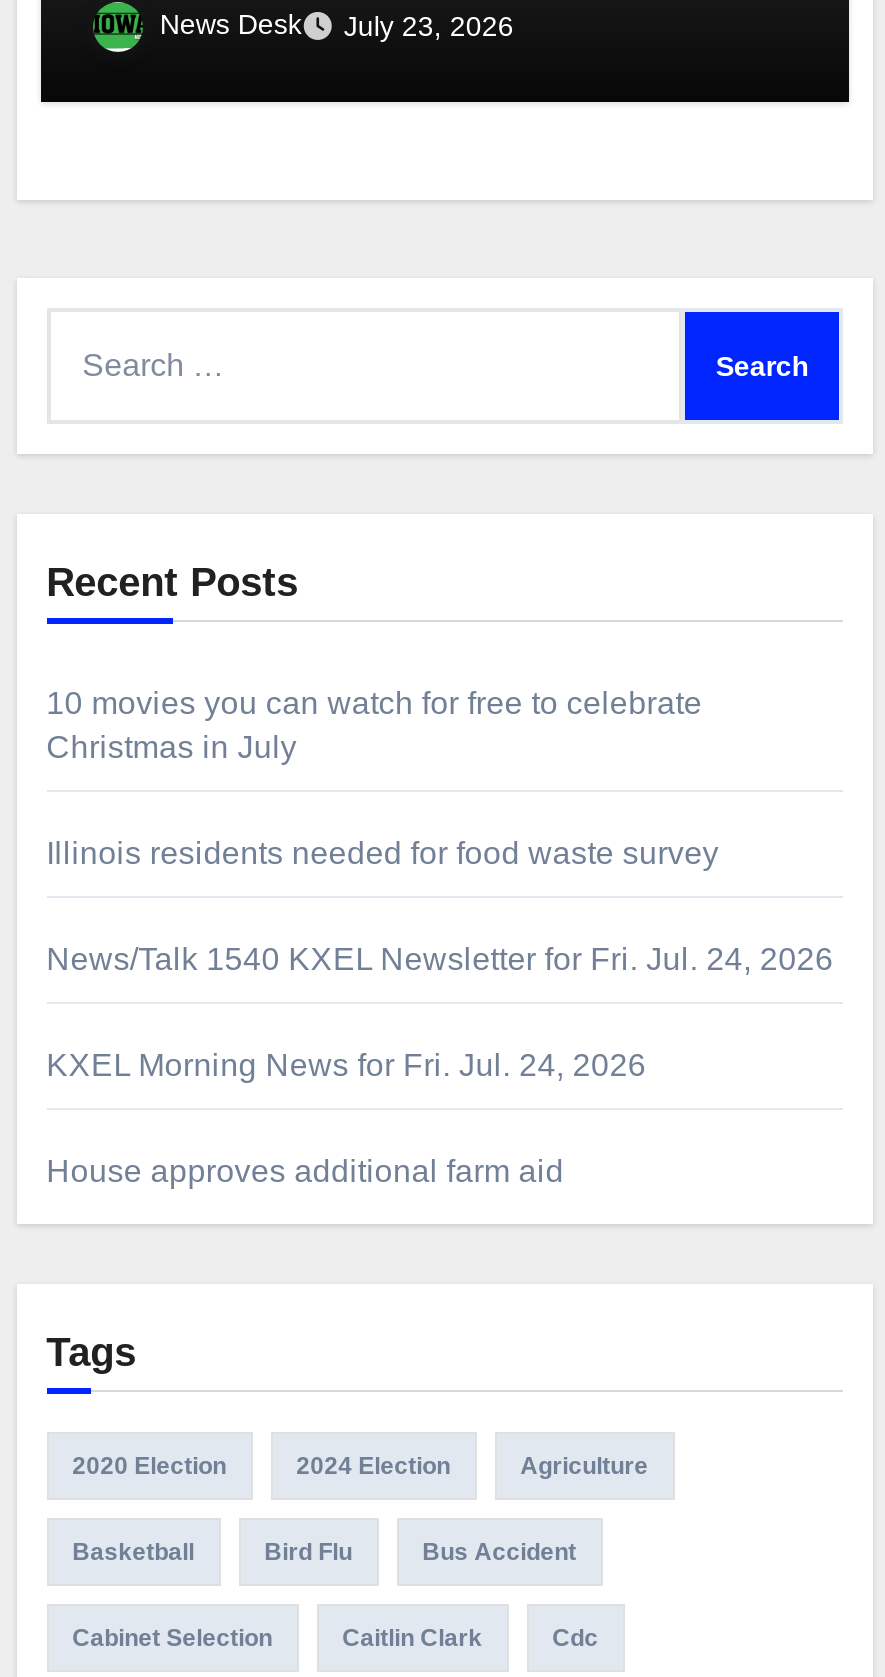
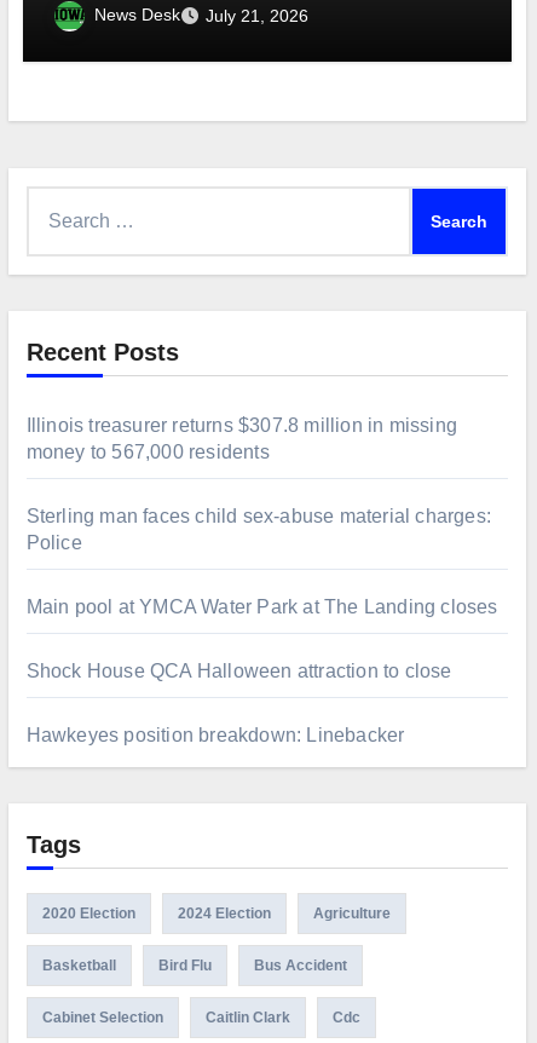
[160,8,514,42] News Desk July 23, 2026 -> [95,5,309,25] News Desk July 21, 2026
[46,686,702,764] 10 movies you can watch for free to celebrate | Christmas in July -> [26,415,457,462] Illinois treasurer returns $307.8 million in missing | money to 567,000 residents
[46,836,719,870] Illinois residents needed for food waste survey -> [26,506,491,553] Sterling man faces child sex-abuse material charges: | Police
[46,942,833,976] News/Talk 1540 KXEL Newsletter for Fri. Jul. 24, 2026 -> [26,597,498,617] Main pool at YMCA Water Park at The Landing closes
[46,1048,646,1082] KXEL Morning News for Fri. Jul. 24, 2026 -> [26,661,452,681] Shock House QCA Halloween attraction to close
[46,1154,564,1188] House approves additional farm aid -> [26,725,404,745] Hawkeyes position breakdown: Linebacker

